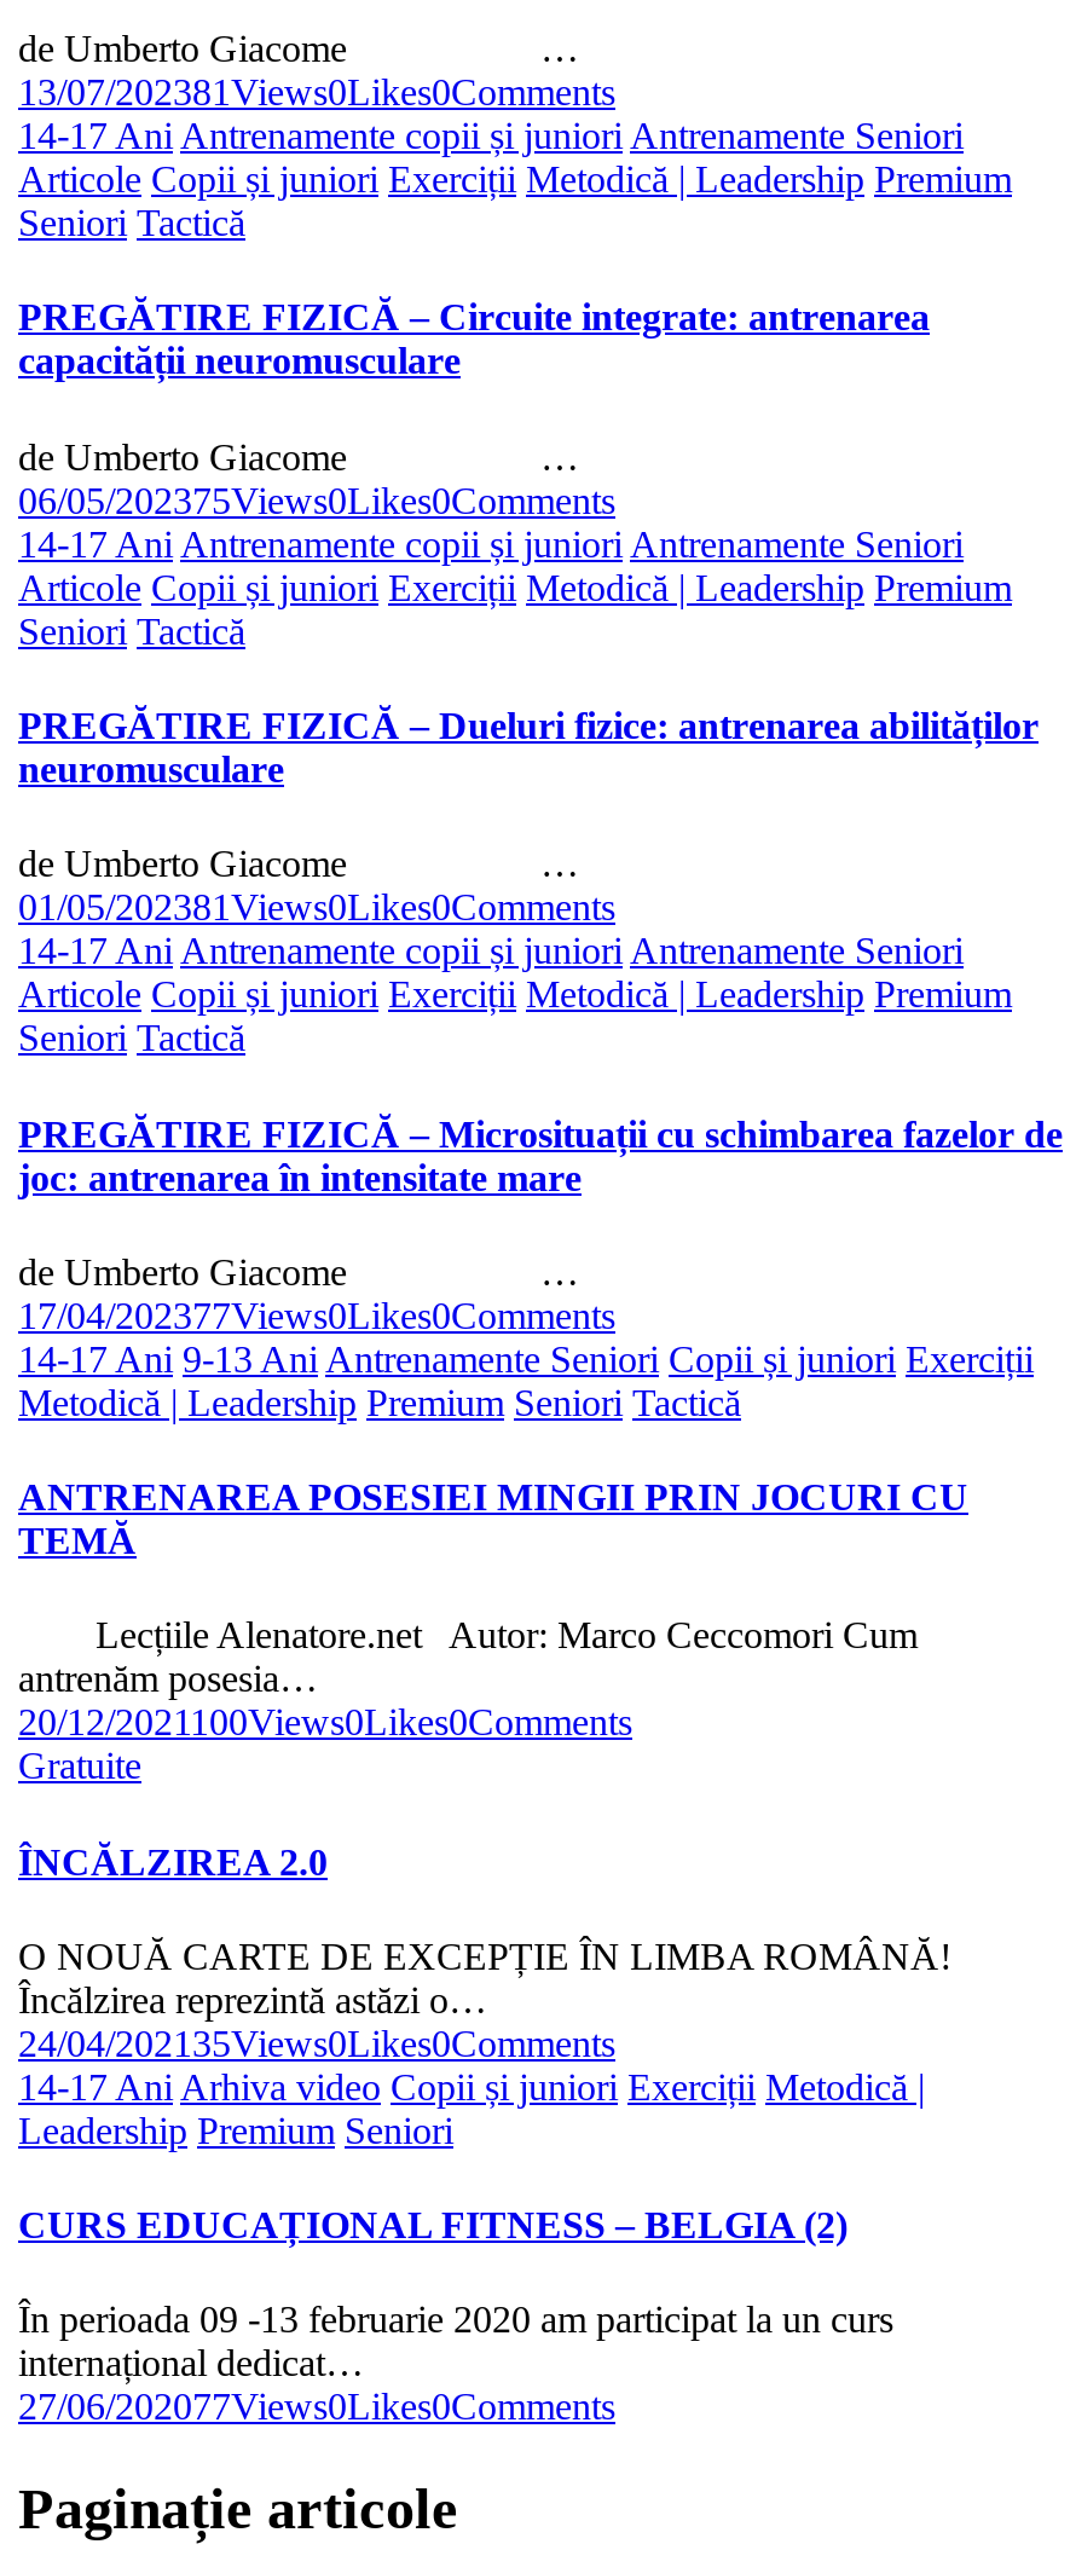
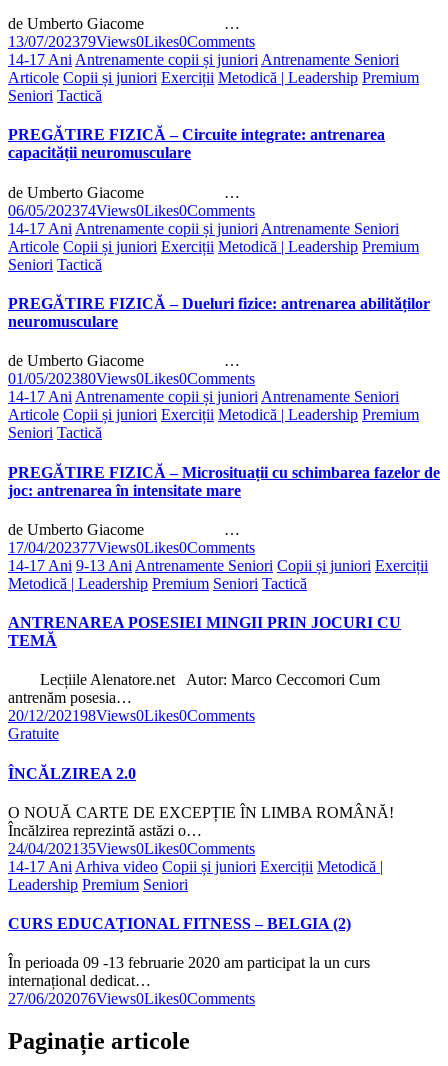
[18,72,615,113] 13/07/202381 Views0Likes0Comments -> [8,33,255,50] 13/07/202379 Views0Likes0Comments
[18,479,615,520] 06/05/202375Views0Likes0Comments -> [8,202,255,219] 06/05/202374Views0Likes0Comments
[18,887,615,928] 01/05/202381 Views0Likes0Comments -> [8,370,255,387] 01/05/202380 Views0Likes0Comments
[18,1702,632,1743] 20/12/2021 100Views0Likes0Comments -> [8,707,255,724] 20/12/2021 98Views0Likes0Comments
[18,2387,615,2428] 27/06/202077Views0Likes0Comments -> [8,990,255,1007] 27/06/202076Views0Likes0Comments

